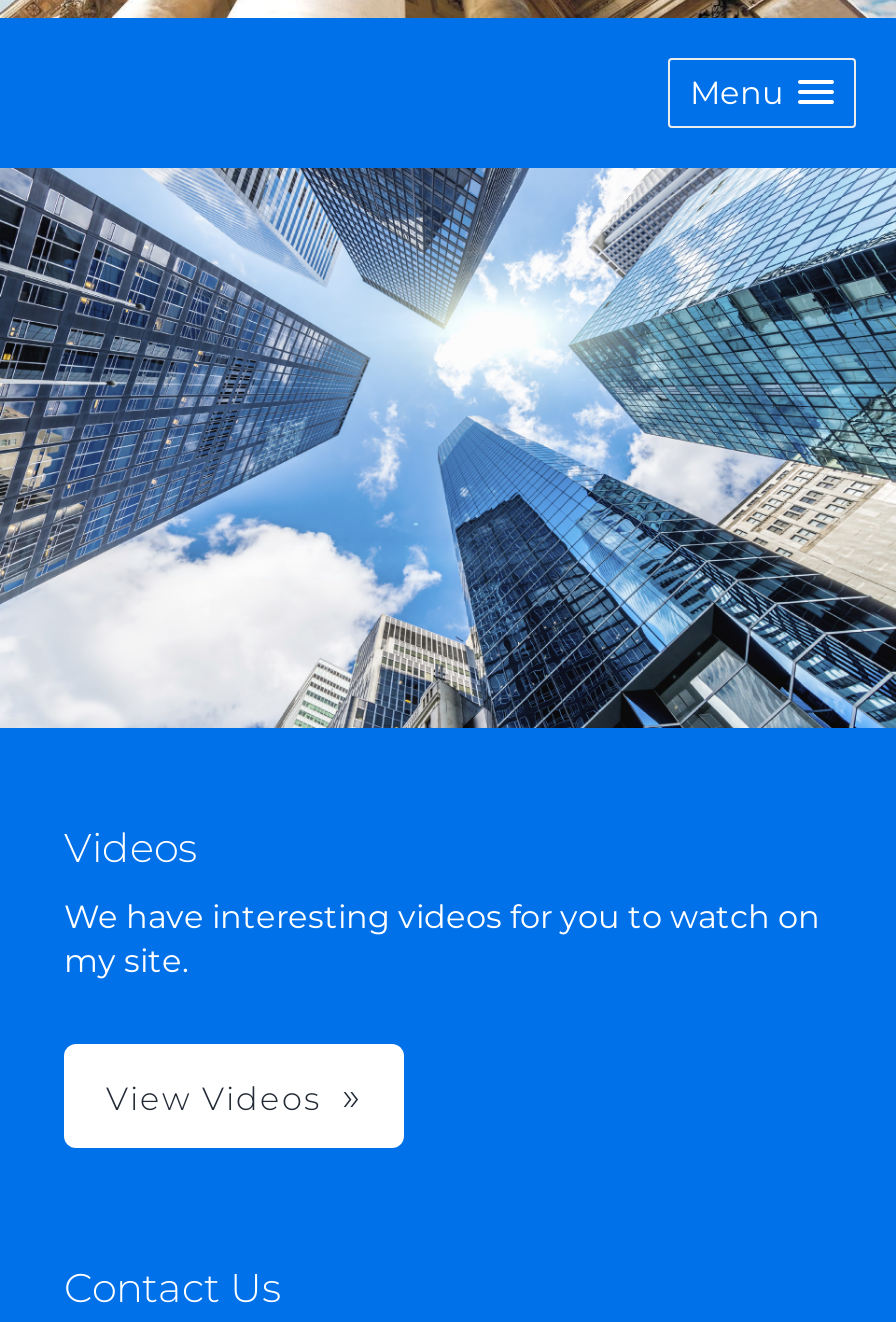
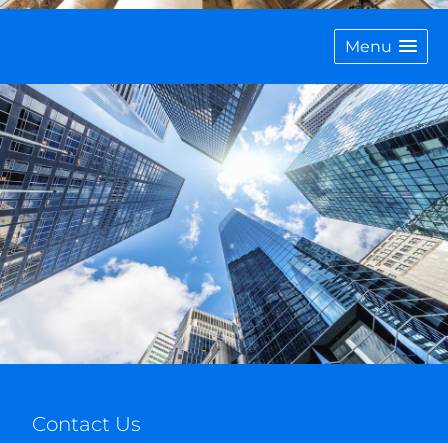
[64,823,820,979] Videos | We have interesting videos for you to watch on | my site. -> none
[106,1079,322,1117] View Videos -> none

